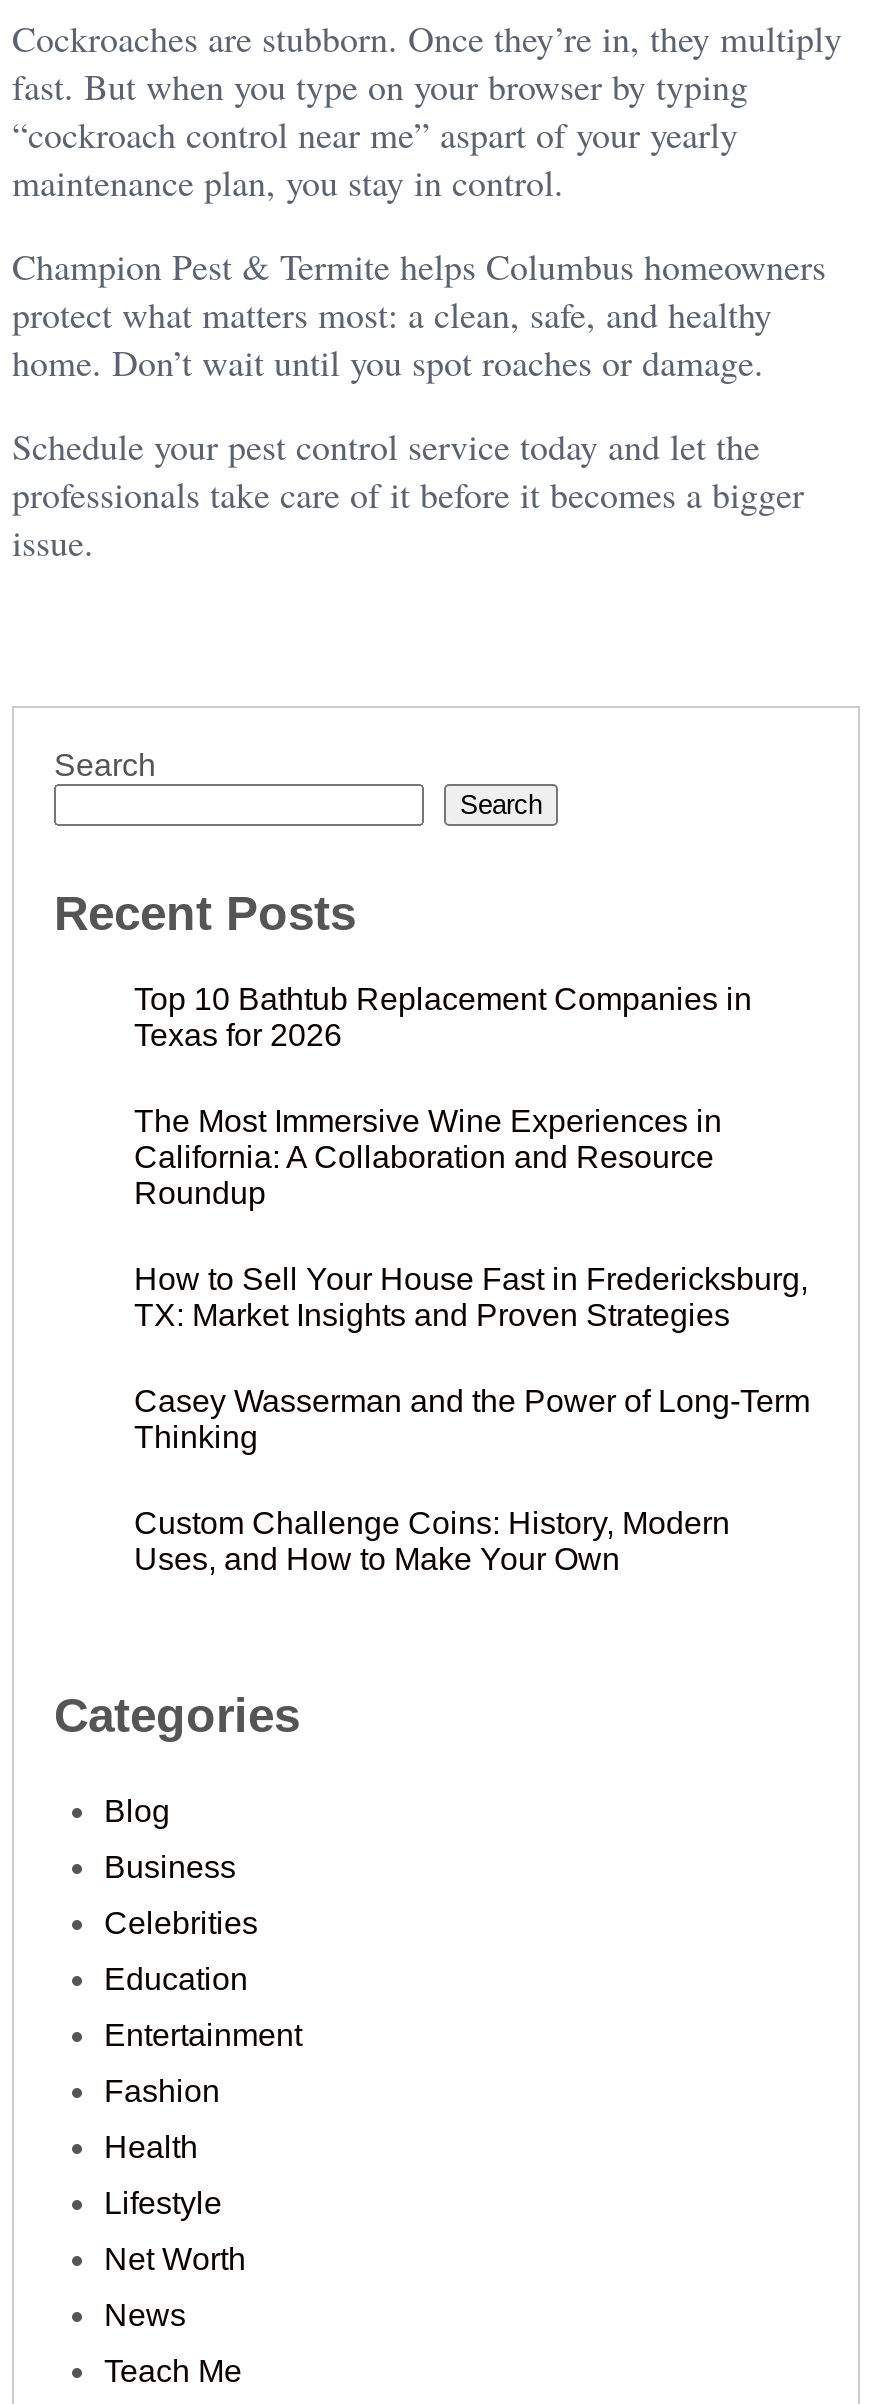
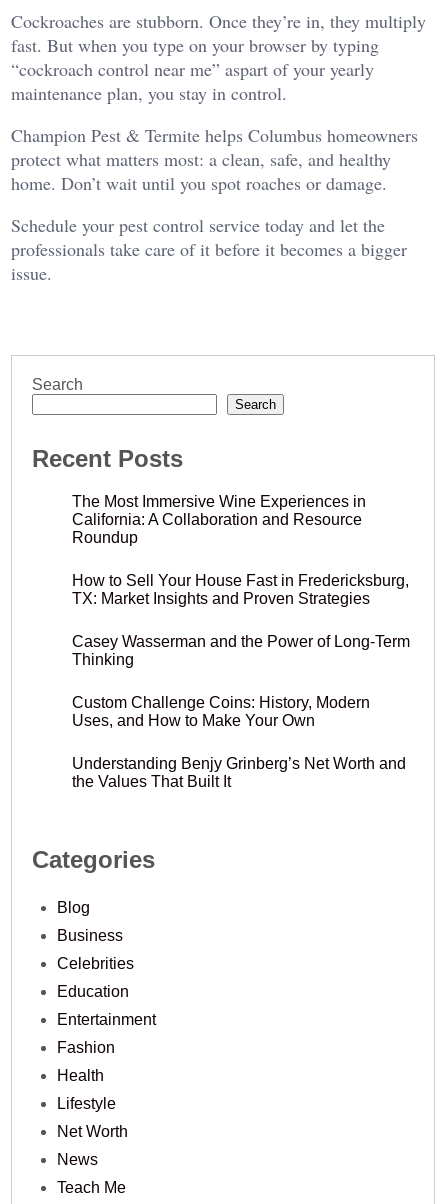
[134,983,752,1053] Top 10 Bathtub Replacement Companies in | Texas for 2026 -> none
moved [134,1105,810,1577] -> [72,493,410,729]: The Most Immersive Wine Experiences in | California: A Collaboration and Resource | Roundup | ... | Custom Challenge Coins: History, Modern | Uses, and How to Make Your Own
none -> [72,755,406,790] Understanding Benjy Grinberg’s Net Worth and | the Values That Built It

